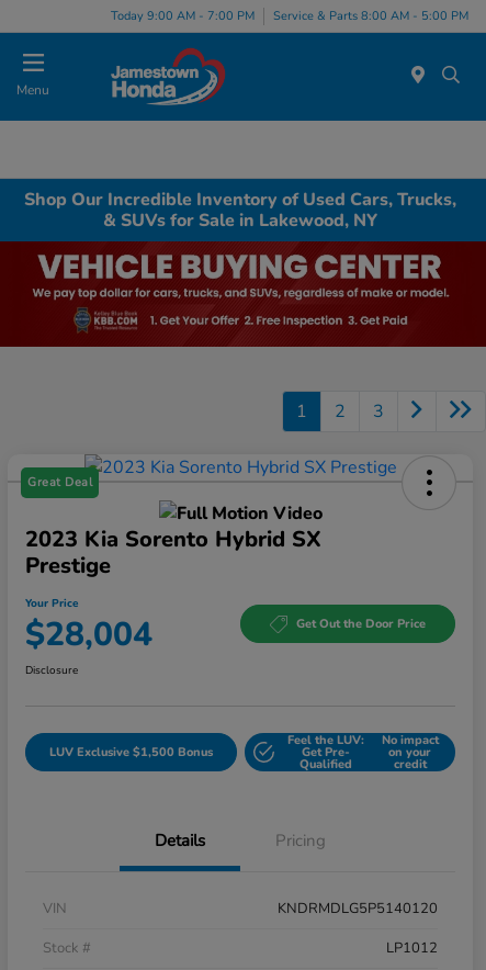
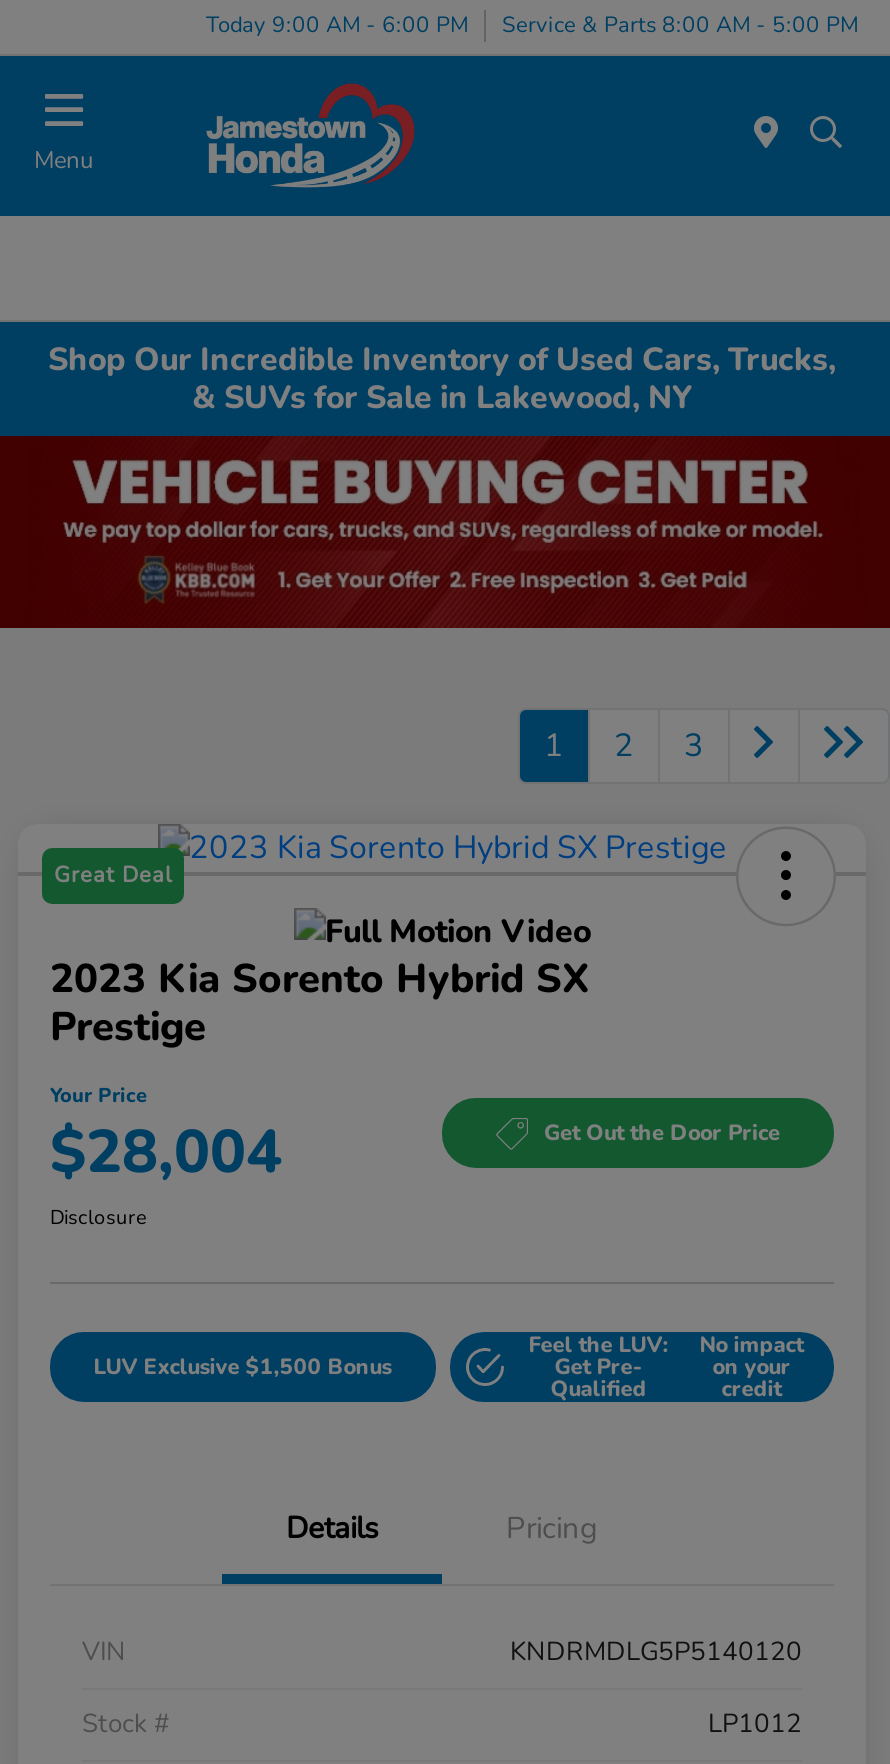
[111,7,468,24] Today 9:00 AM - 7:00 PM Service & Parts 8:00 AM - 5:00 PM -> [206,9,858,39] Today 9:00 AM - 6:00 PM Service & Parts 8:00 AM - 5:00 PM

